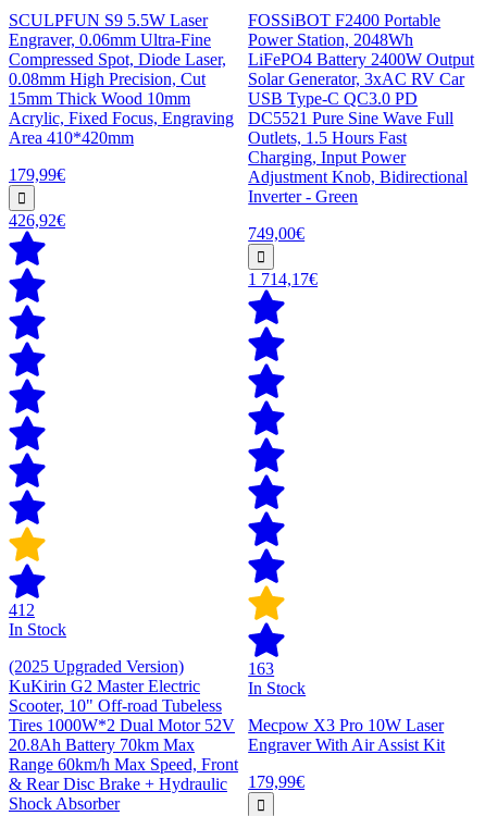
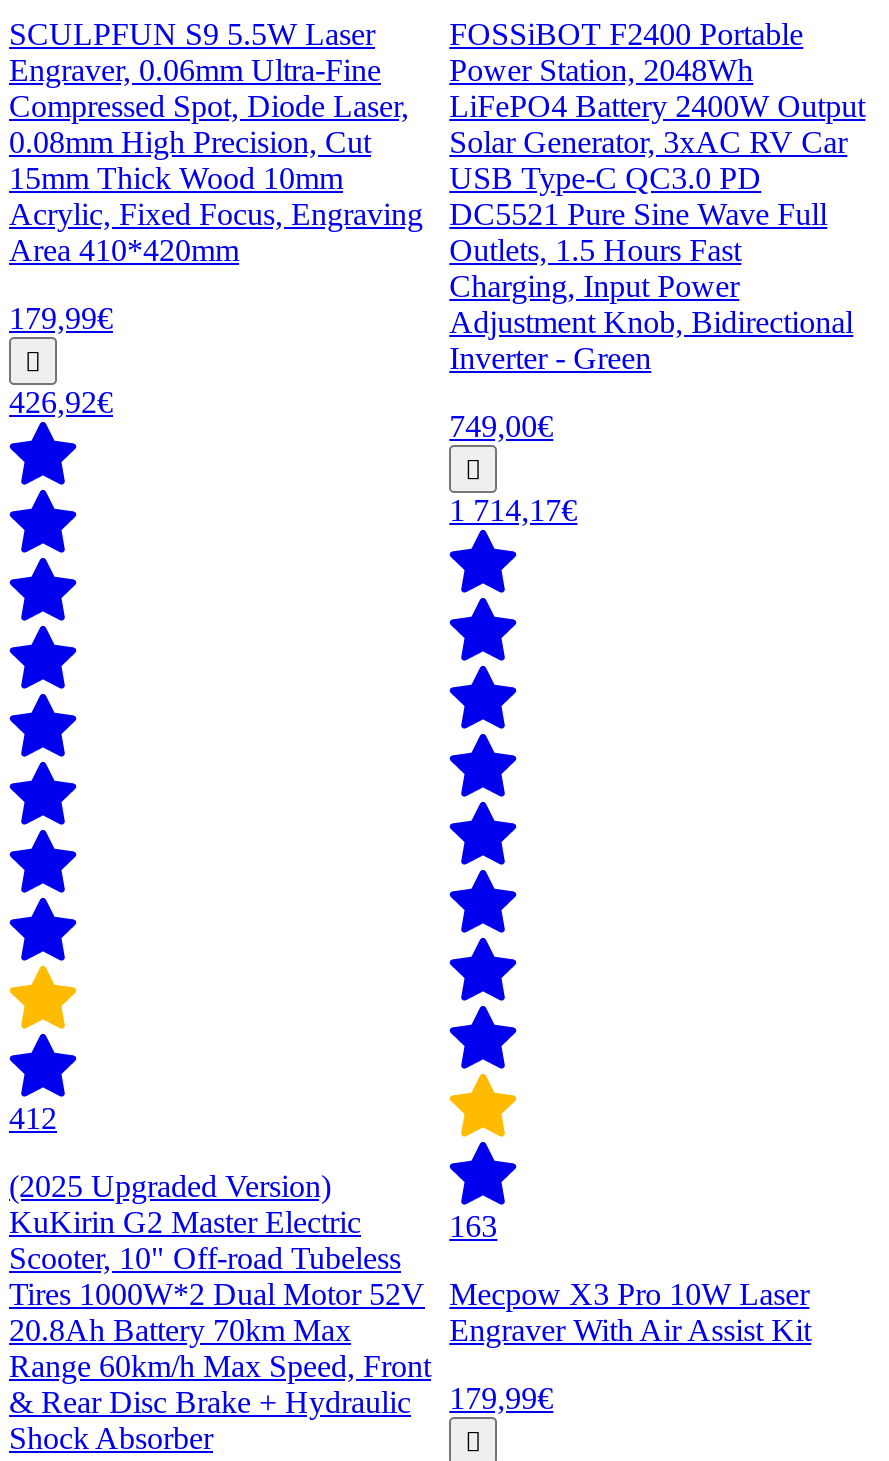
[9,620,66,639] In Stock -> none
[248,679,306,697] In Stock -> none

